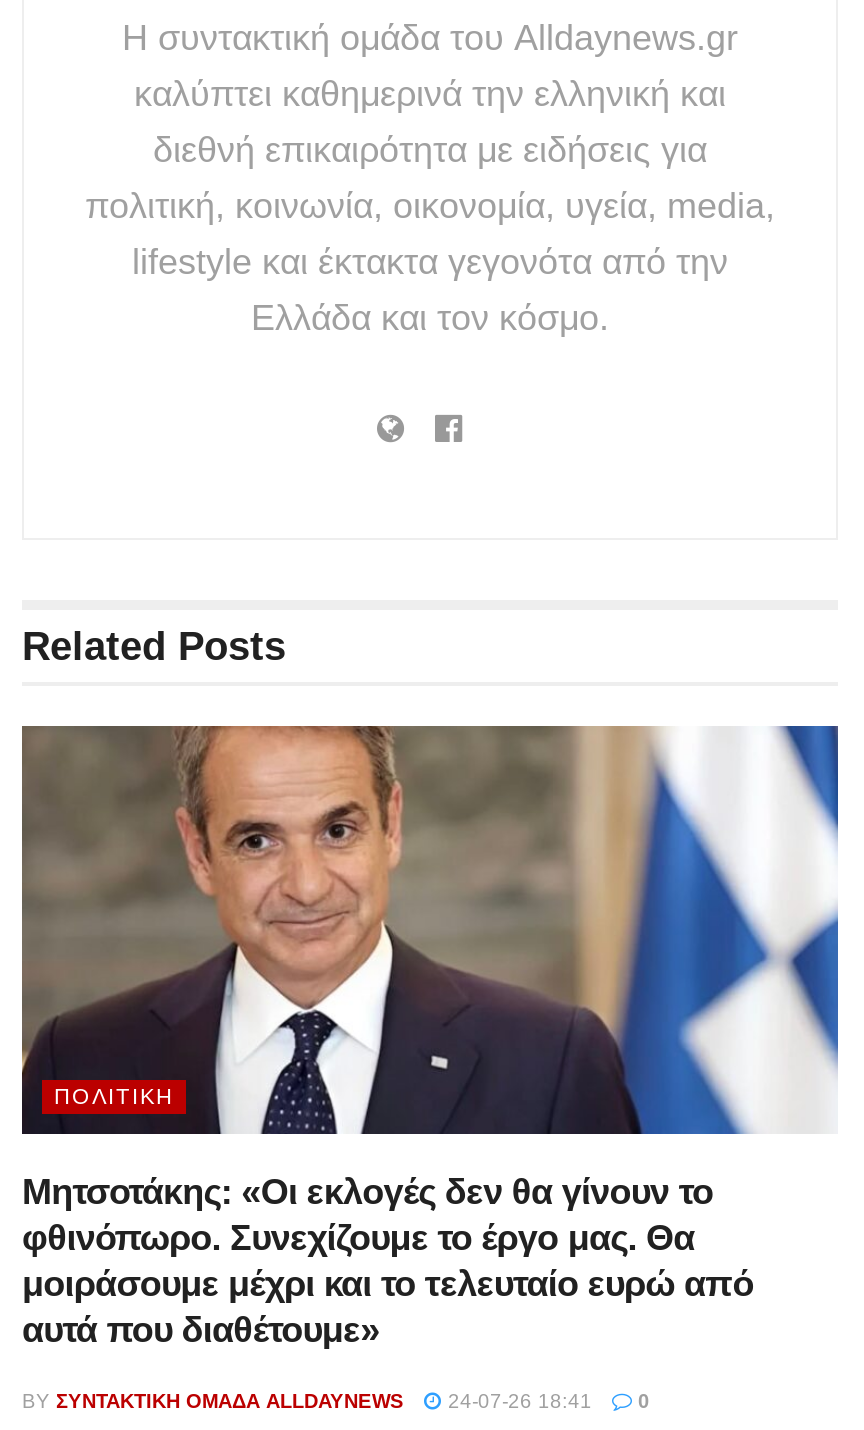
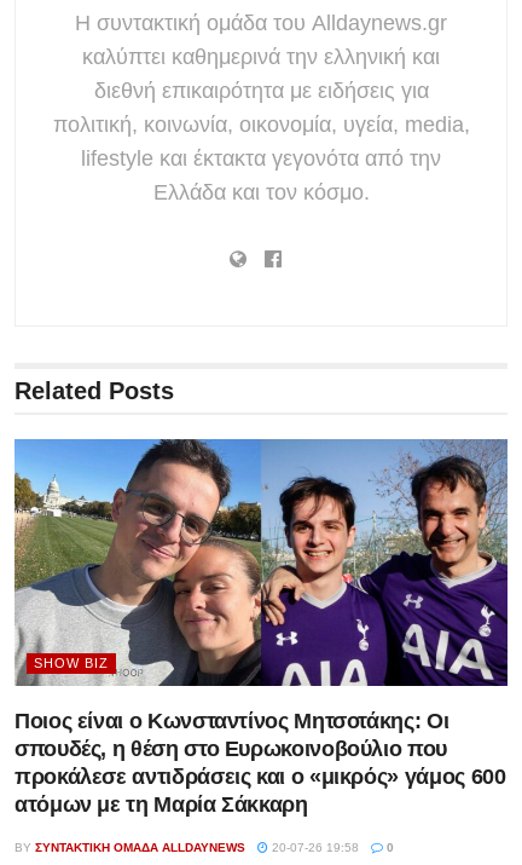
[20,724,840,1136] [image] | ΠΟΛΙΤΙΚΉ -> [13,438,509,687] [image] | SHOW BIZ
[22,1172,754,1350] Μητσοτάκης: «Οι εκλογές δεν θα γίνουν το | φθινόπωρο. Συνεχίζουμε το έργο μας. Θα | μοιράσουμε μέχρι και το τελευταίο ευρώ από | αυτά που διαθέτουμε» -> [14,709,506,817] Ποιος είναι ο Κωνσταντίνος Μητσοτάκης: Οι | σπουδές, η θέση στο Ευρωκοινοβούλιο που | προκάλεσε αντιδράσεις και ο «μικρός» γάμος 600 | ατόμων με τη Μαρία Σάκκαρη
[22,1390,650,1412] BY ΣΥΝΤΑΚΤΙΚΉ ΟΜΆΔΑ ALLDAYNEWS 24-07-26 18:41 0 -> [14,841,394,854] BY ΣΥΝΤΑΚΤΙΚΉ ΟΜΆΔΑ ALLDAYNEWS 20-07-26 19:58 0

